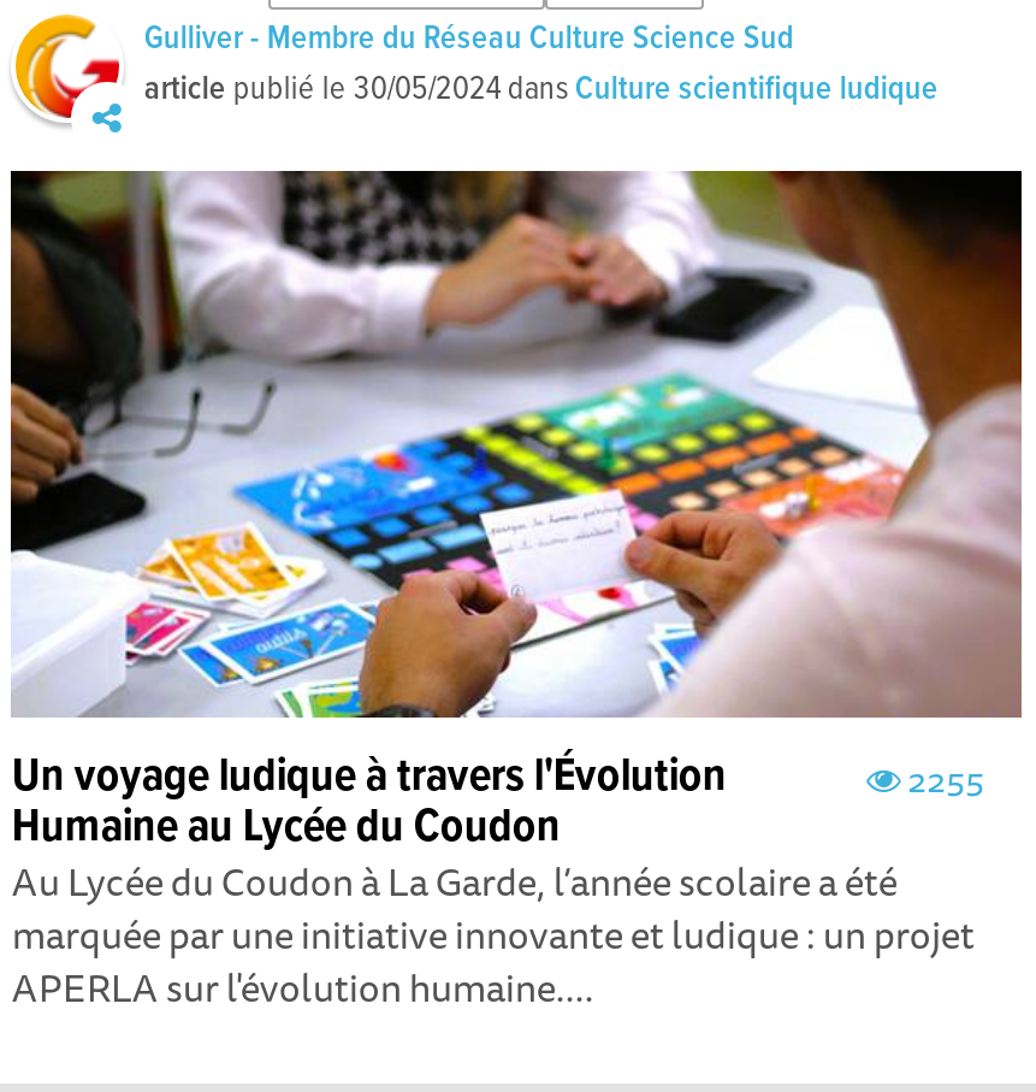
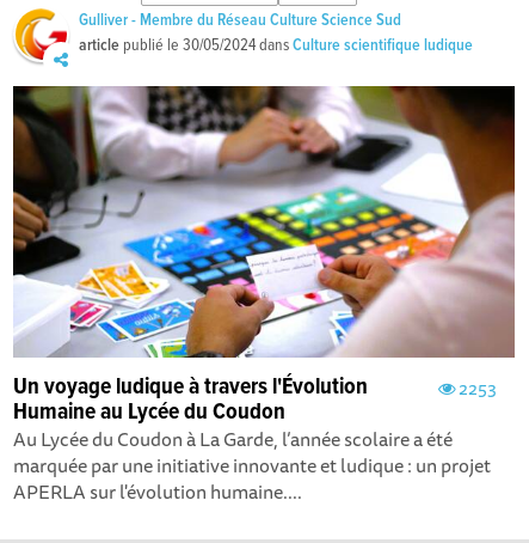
[900,752,985,807] 2255 -> [454,374,496,402] 2253

